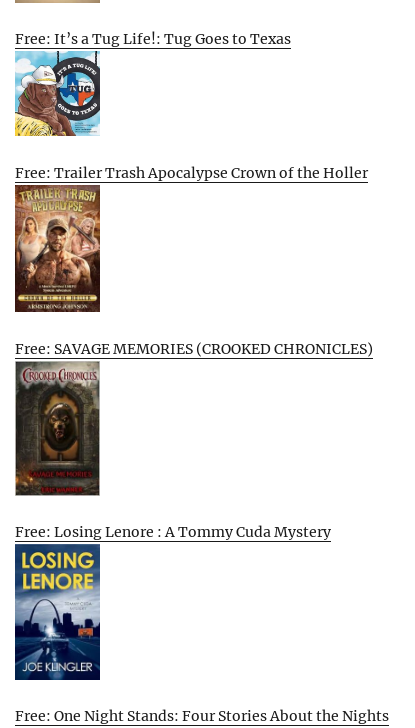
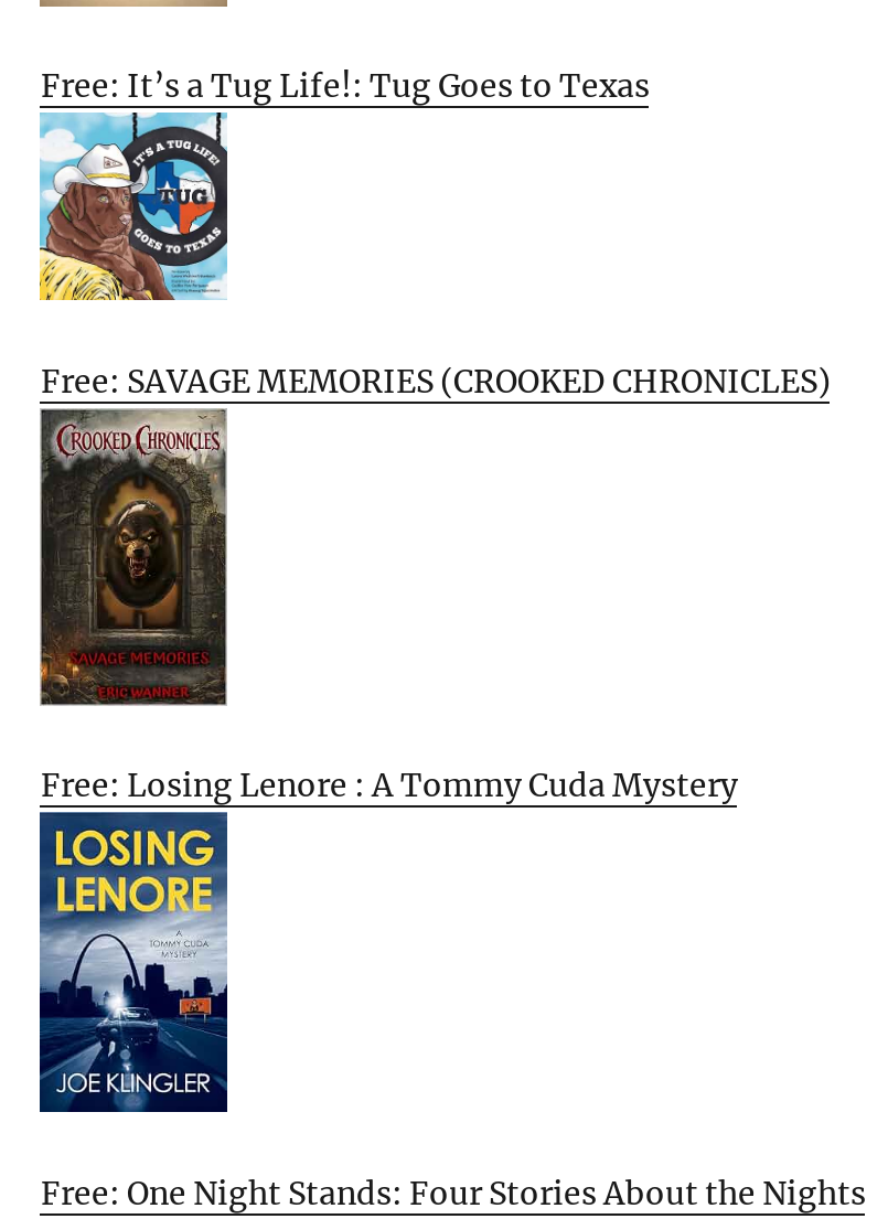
[15,164,368,182] Free: Trailer Trash Apocalypse Crown of the Holler -> none
[14,189,101,313] [image] -> none

